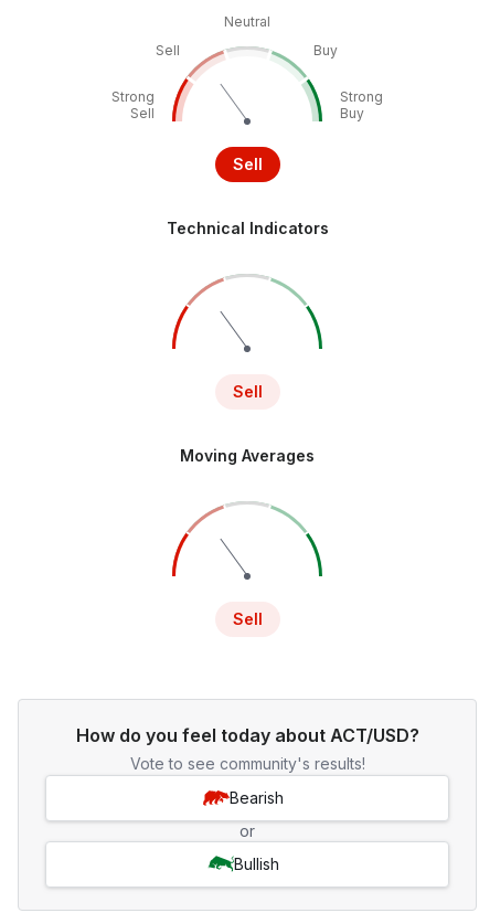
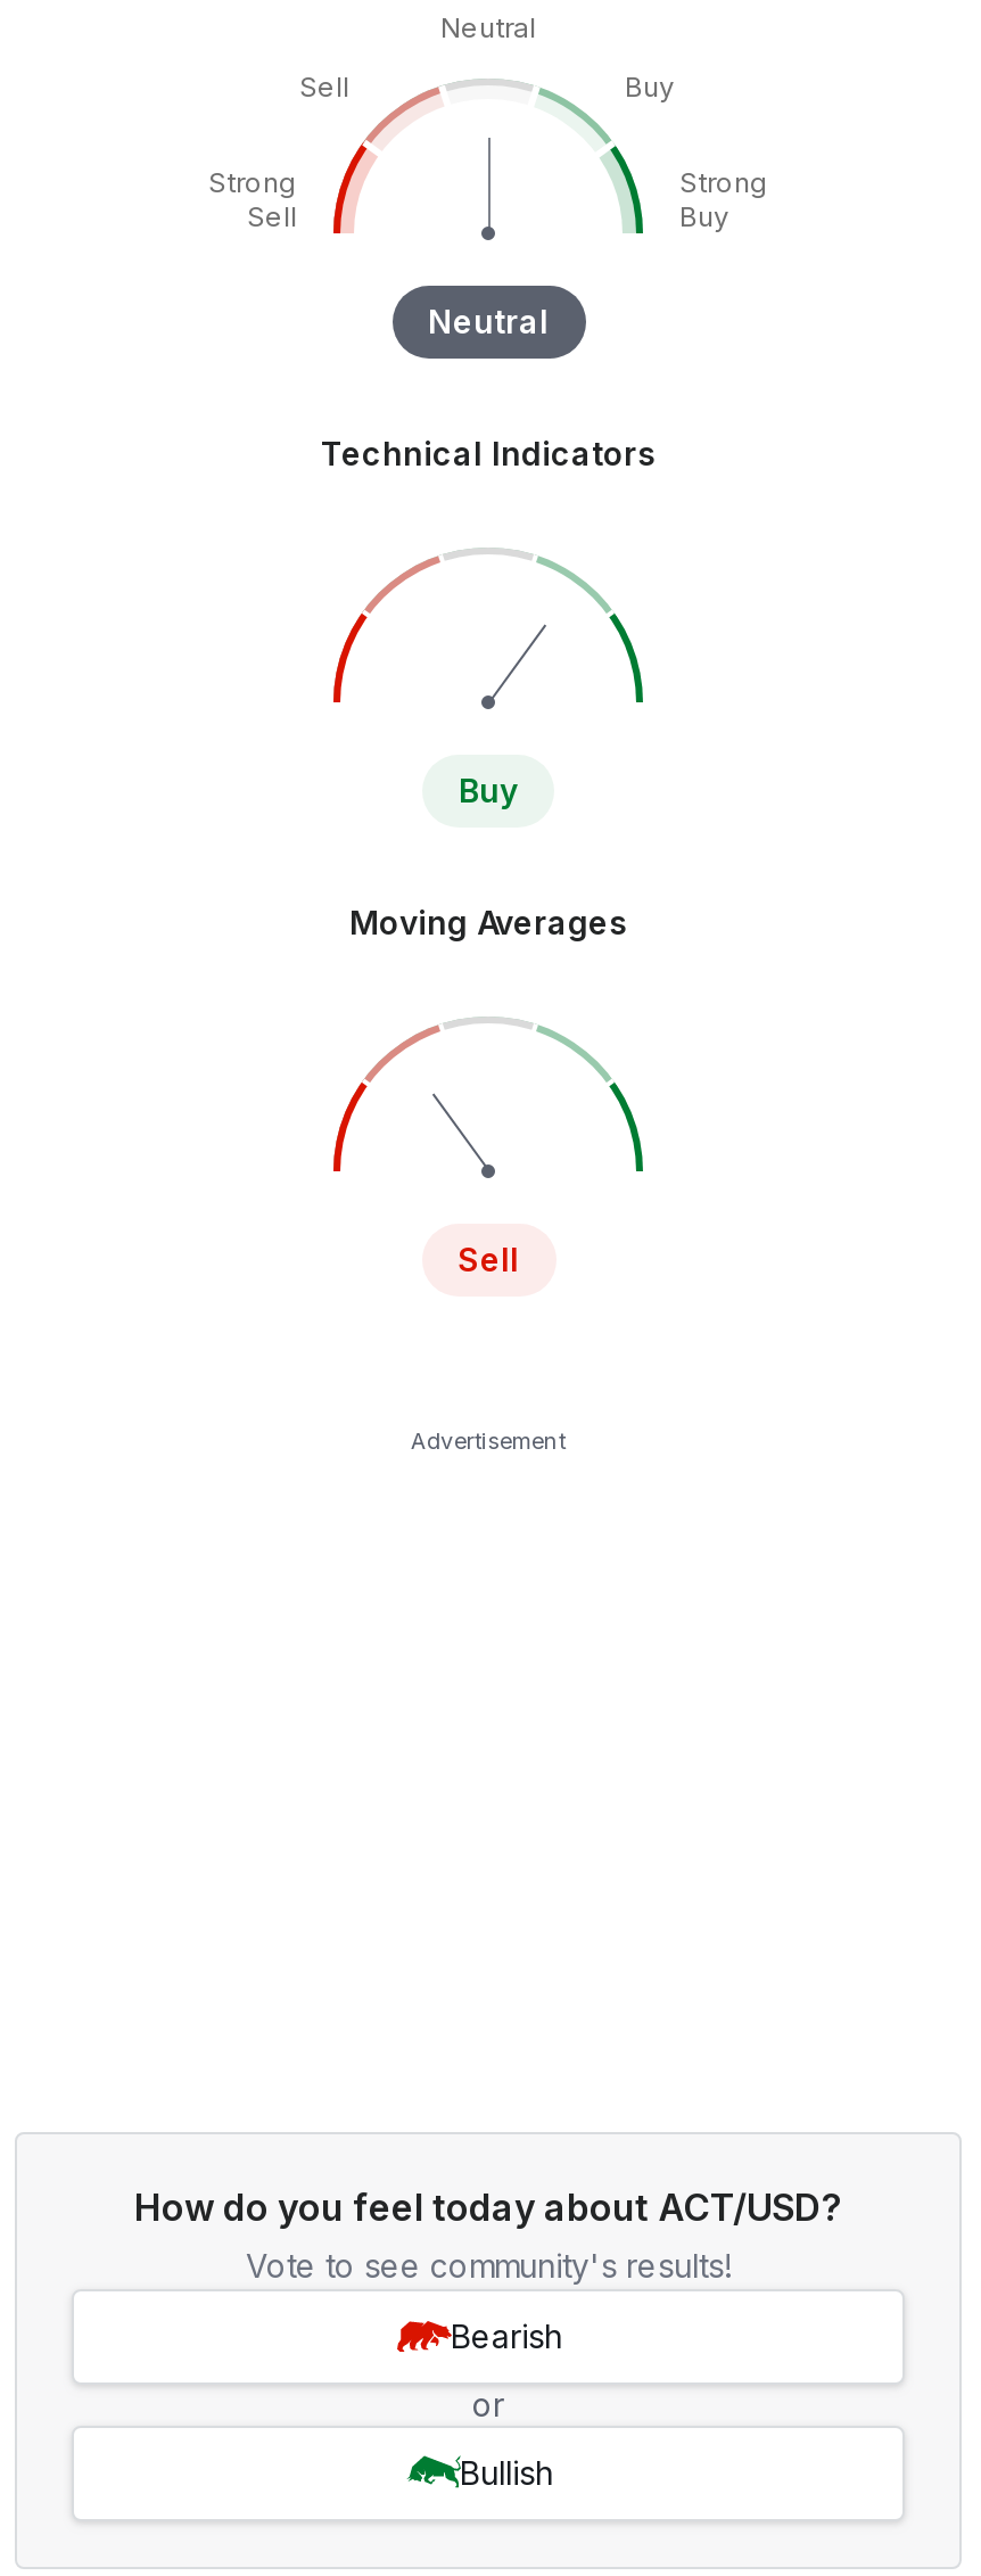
[232,154,262,173] Sell -> [428,301,549,340] Neutral
[232,382,262,401] Sell -> [459,770,518,809] Buy
none -> [411,1426,566,1453] Advertisement

